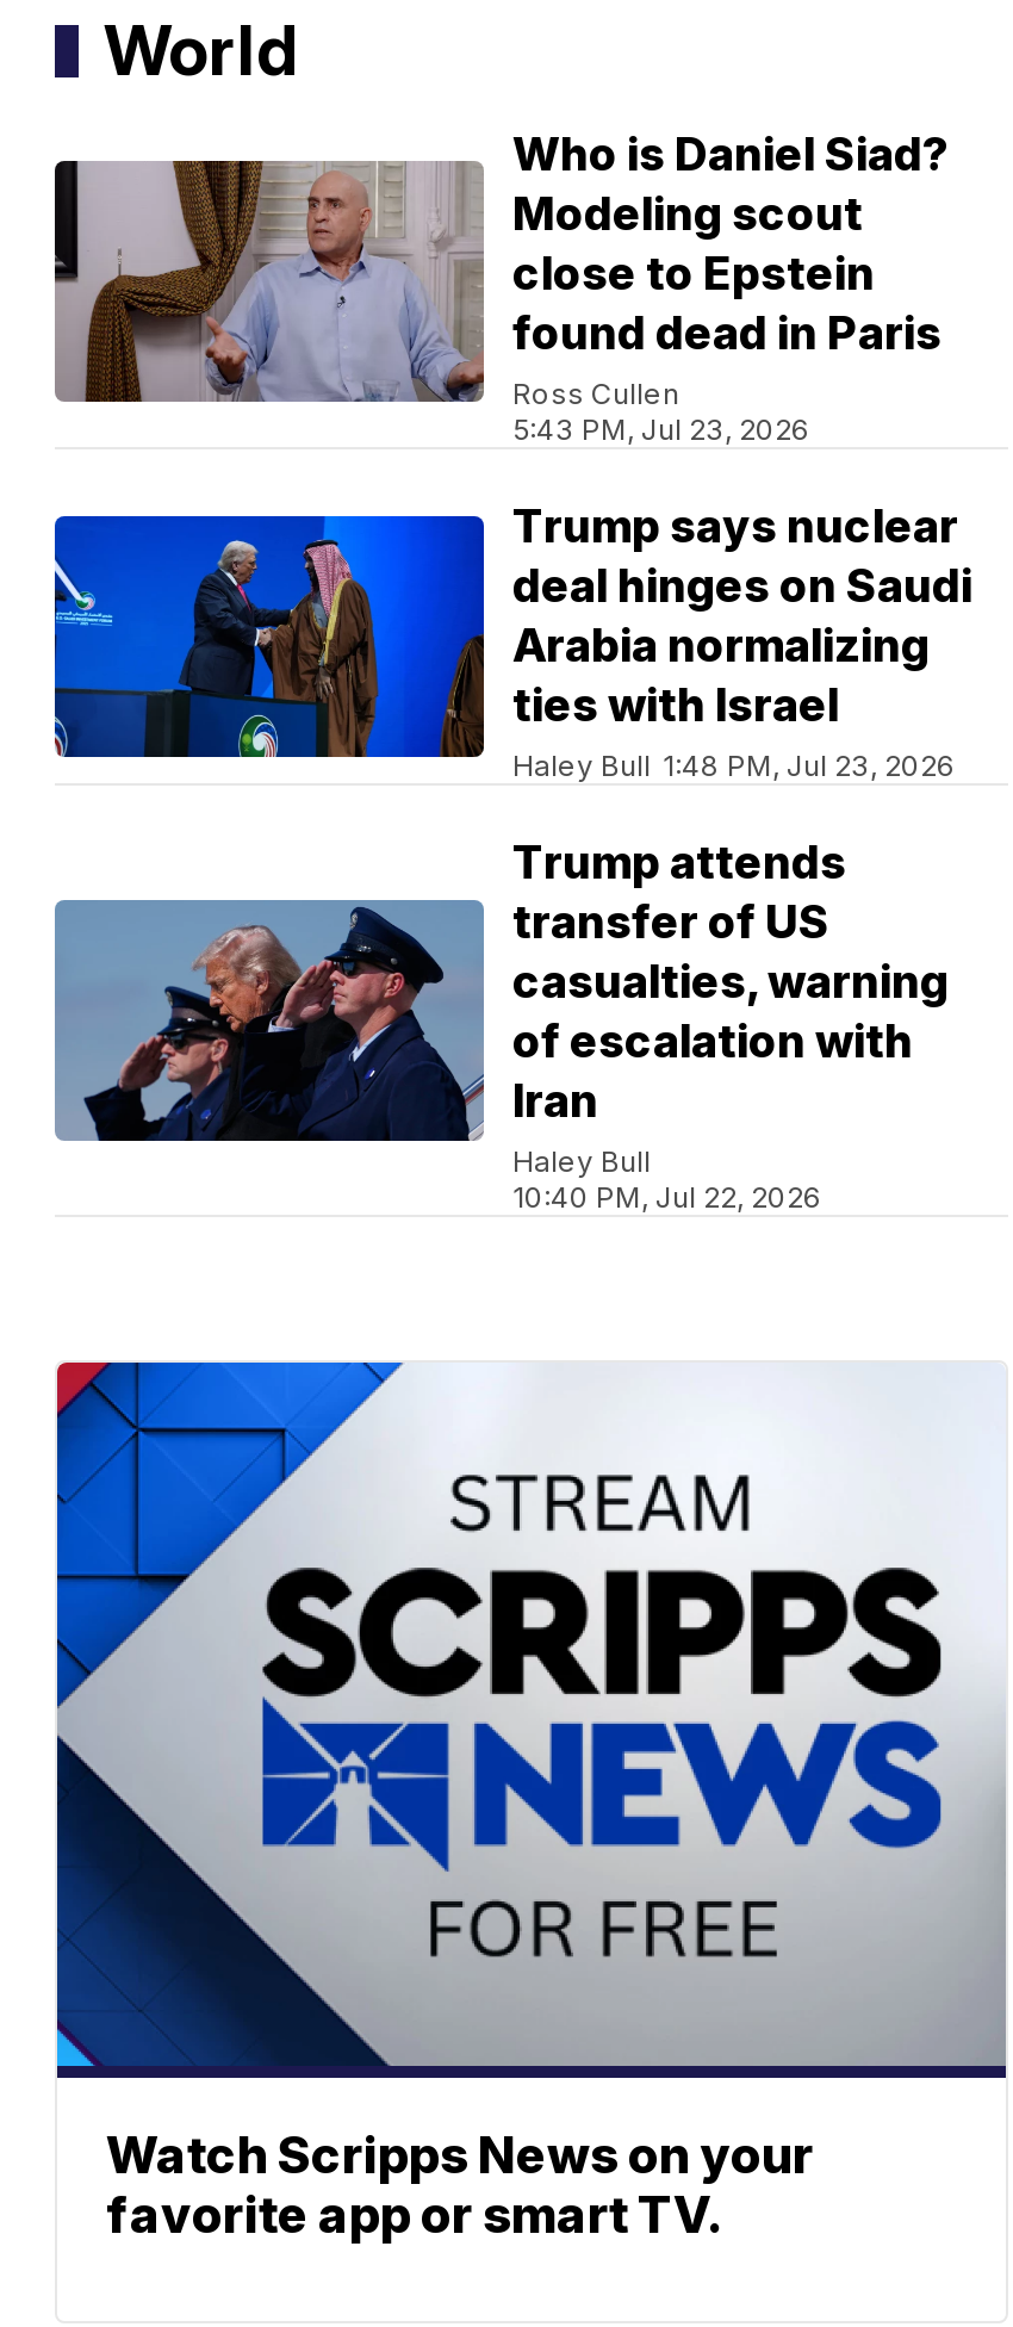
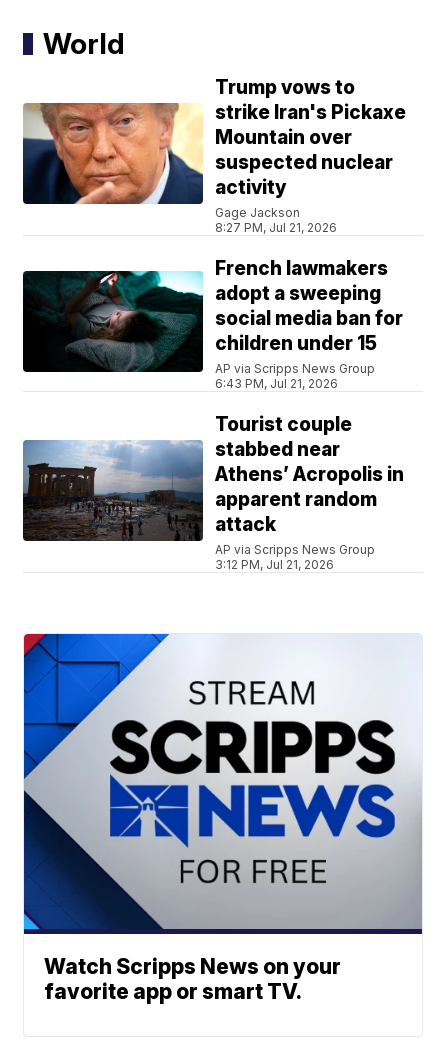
[55,129,949,448] [image] | Who is Daniel Siad? | Modeling scout | close to Epstein | found dead in Paris | Ross Cullen | 5:43 PM, Jul 23, 2026 -> [23,76,406,235] [image] | Trump vows to | strike Iran's Pickaxe | Mountain over | suspected nuclear | activity | Gage Jackson | 8:27 PM, Jul 21, 2026
[52,501,972,784] [image] | Trump says nuclear | deal hinges on Saudi | Arabia normalizing | ties with Israel | Haley Bull 1:48 PM, Jul 23, 2026 -> [22,257,403,391] [image] | French lawmakers | adopt a sweeping | social media ban for | children under 15 | AP via Scripps News Group | 6:43 PM, Jul 21, 2026
[57,837,949,1216] [image] | Trump attends | transfer of US | casualties, warning | of escalation with | Iran | Haley Bull | 10:40 PM, Jul 22, 2026 -> [23,413,404,572] [image] | Tourist couple | stabbed near | Athens’ Acropolis in | apparent random | attack | AP via Scripps News Group | 3:12 PM, Jul 21, 2026

